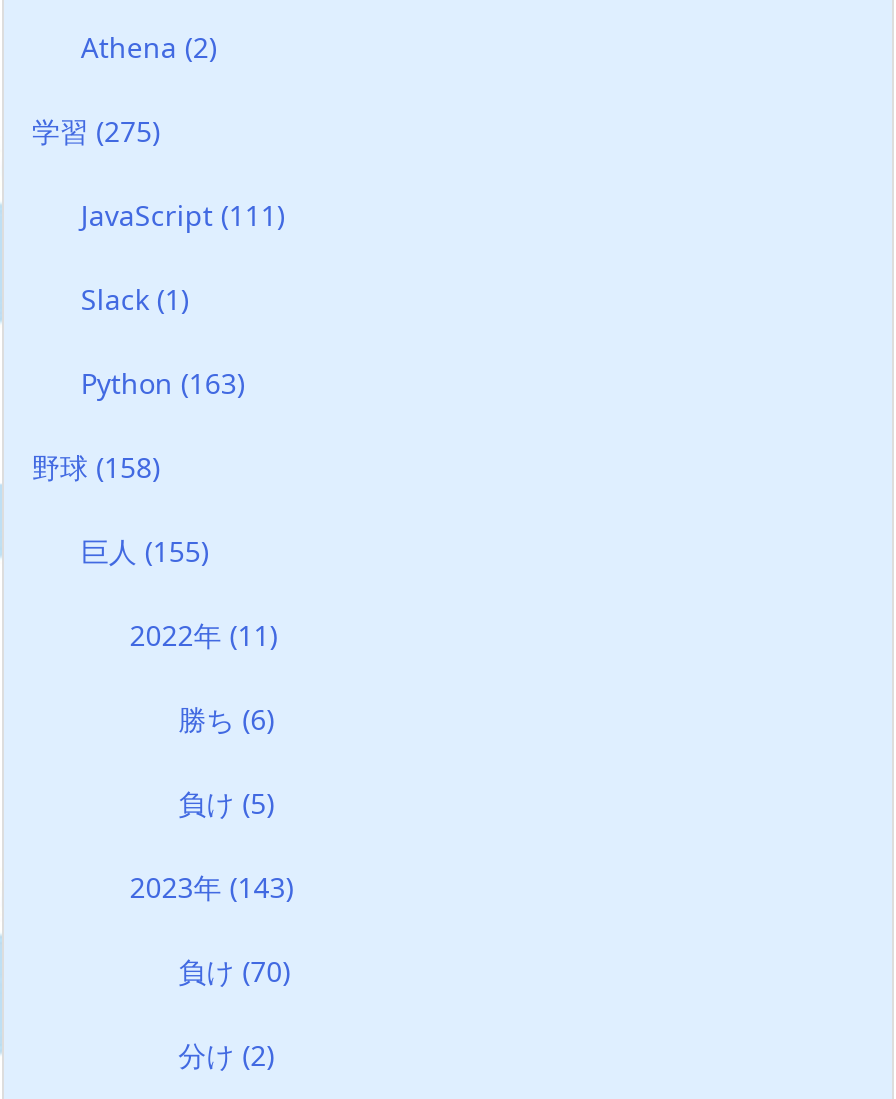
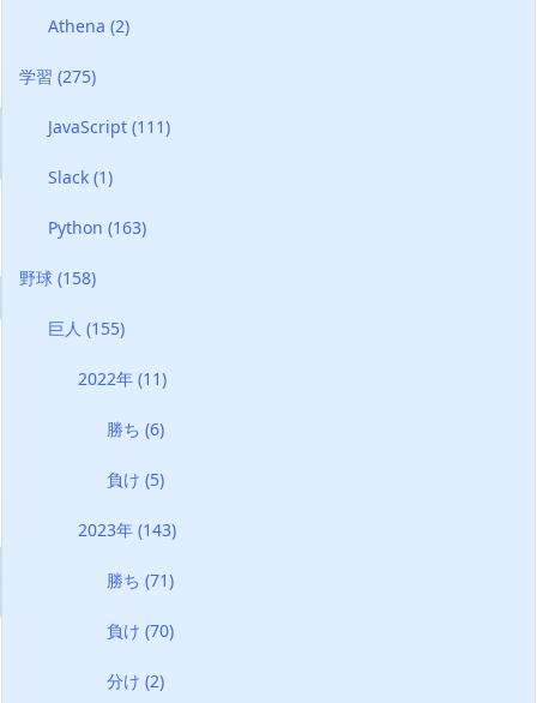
none -> [107,568,174,591] 勝ち(71)

